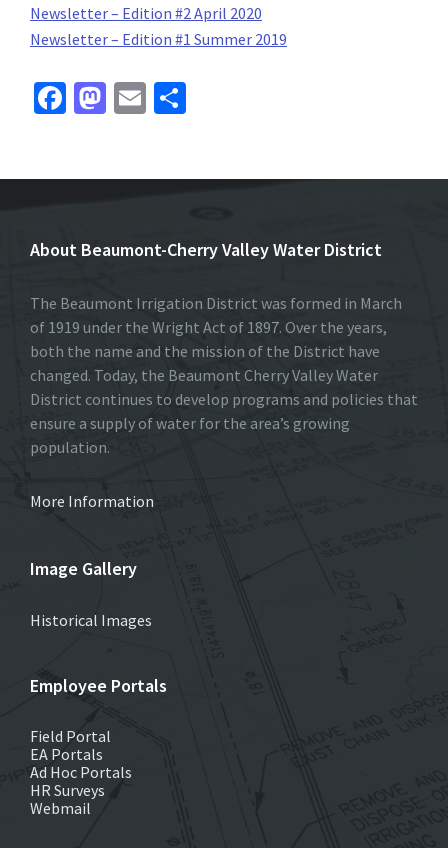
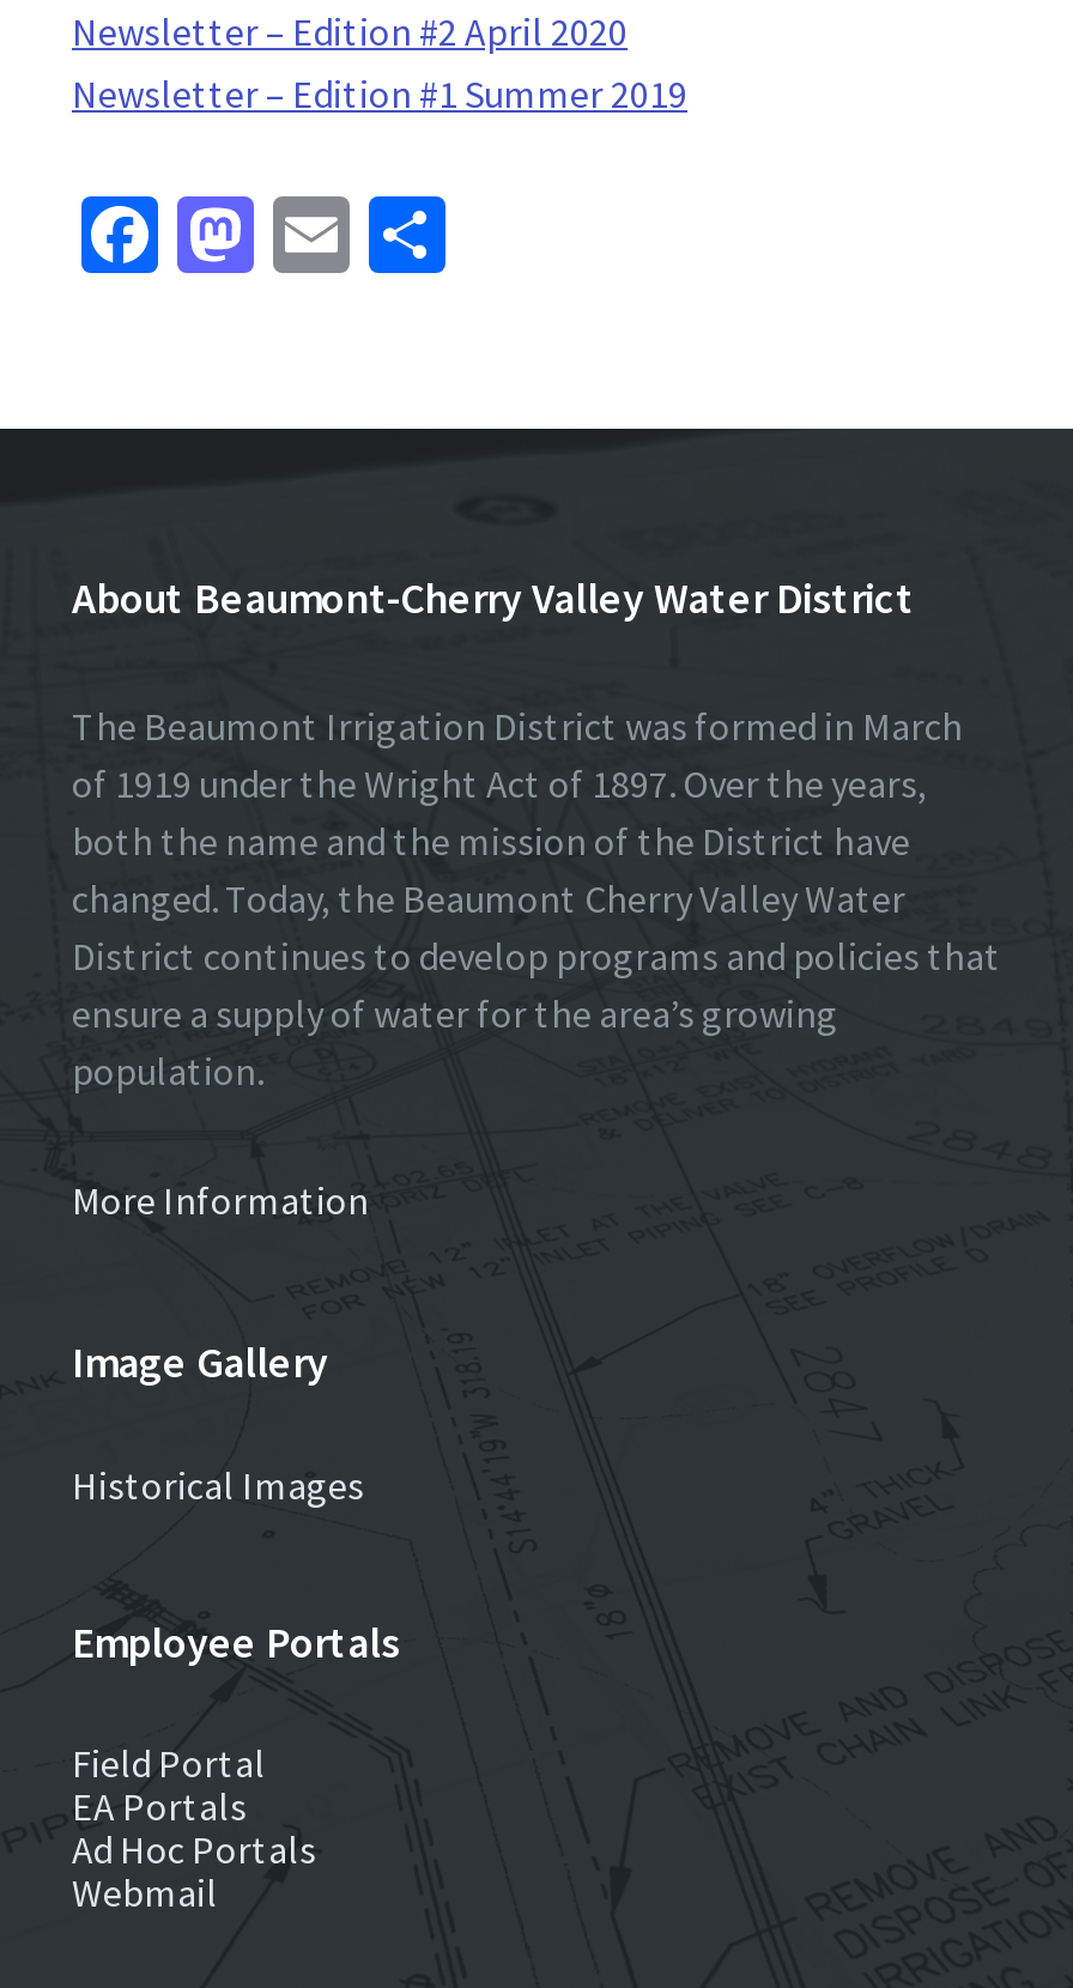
[30,780,105,800] HR Surveys -> none

